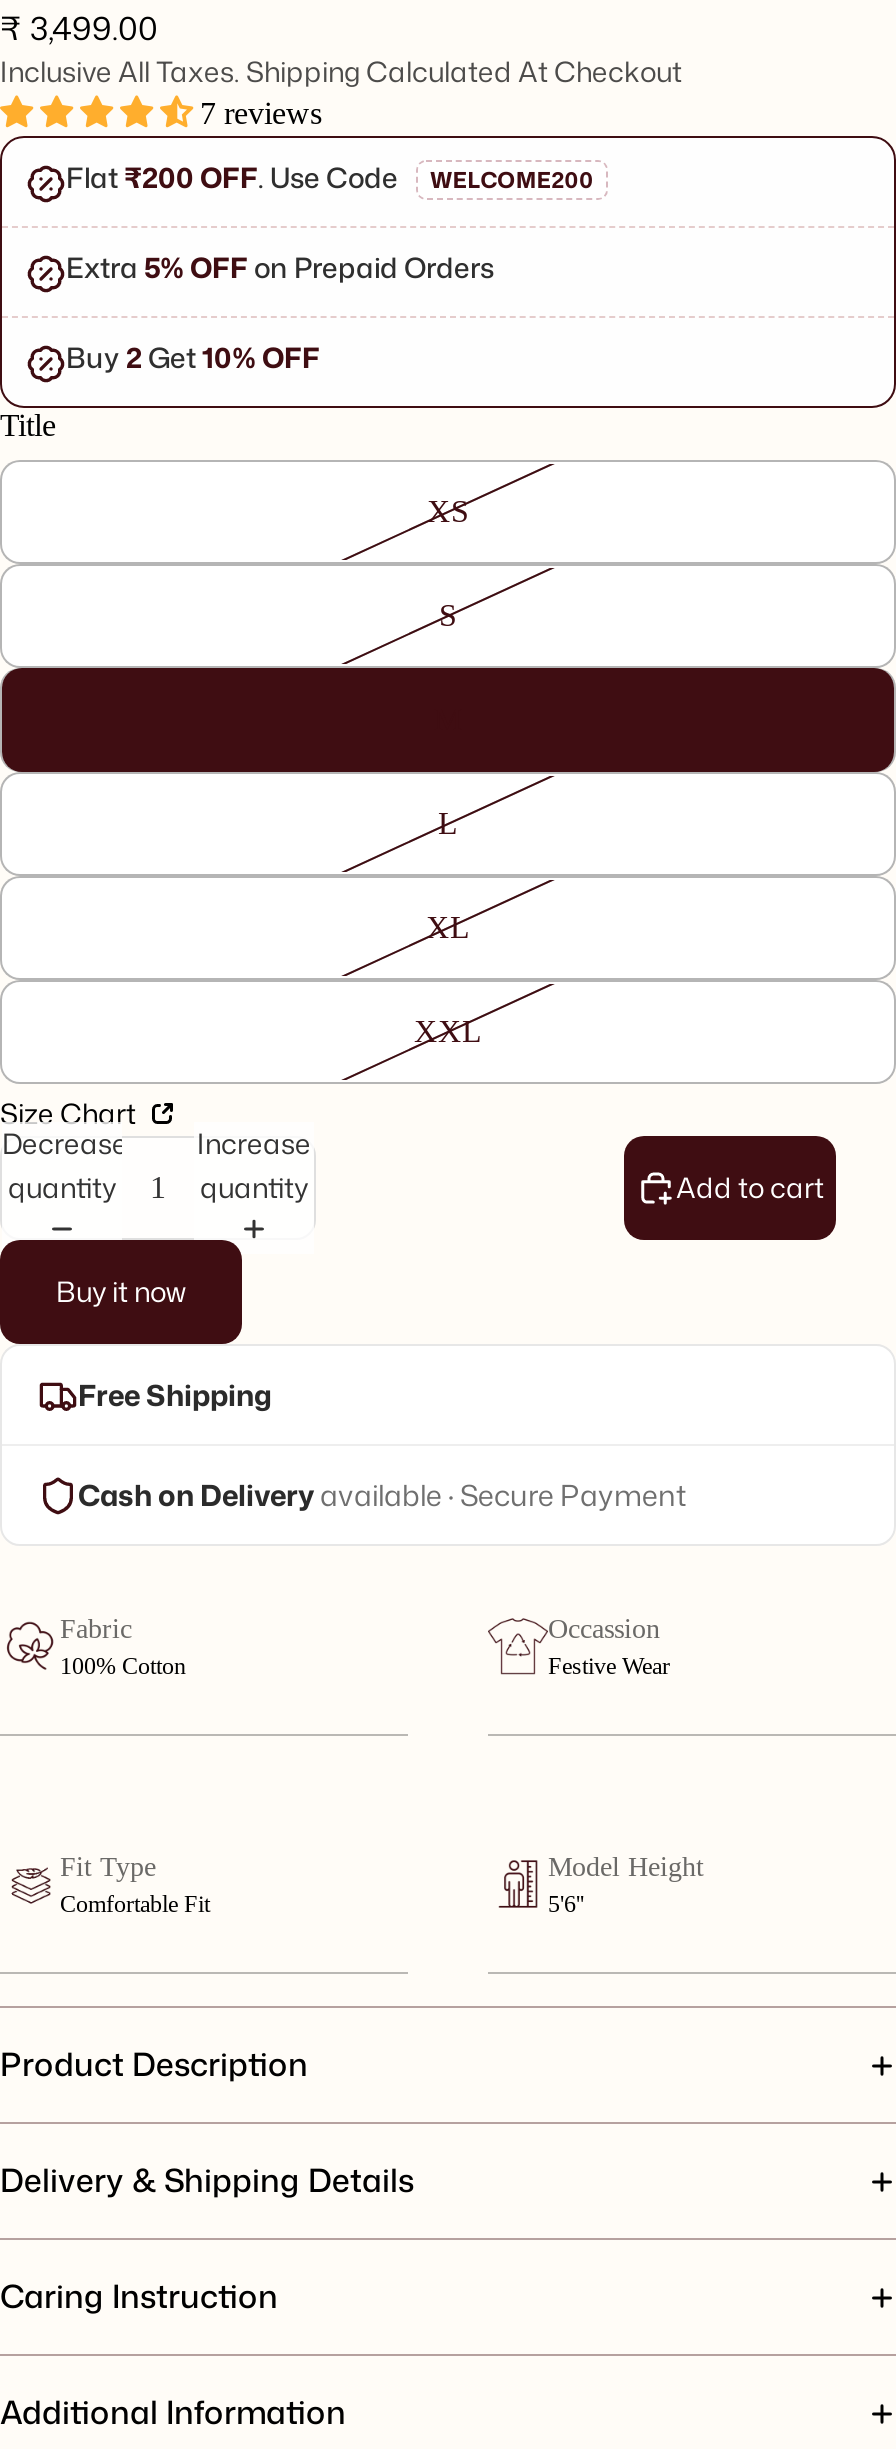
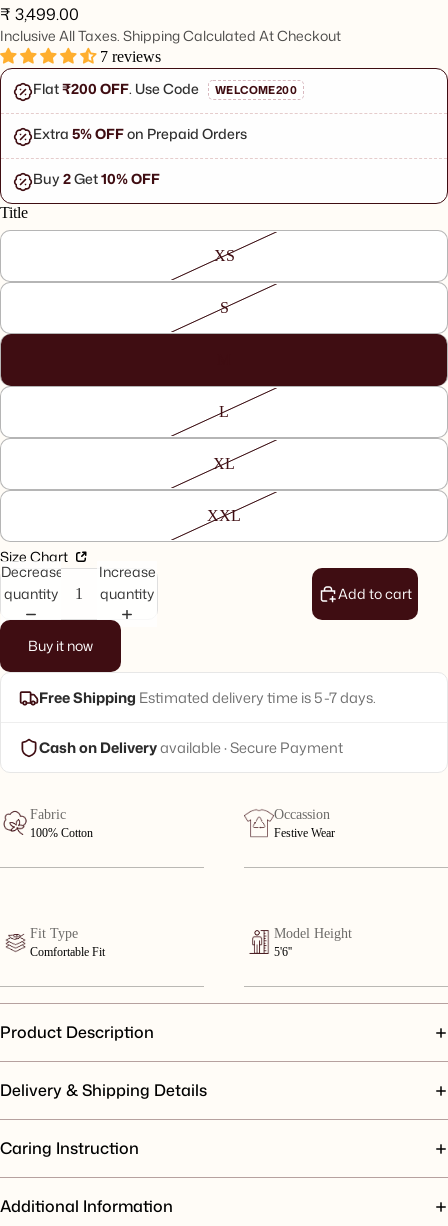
[78,1374,272,1416] Free Shipping -> [39,687,376,708] Free Shipping Estimated delivery time is 5-7 days.

